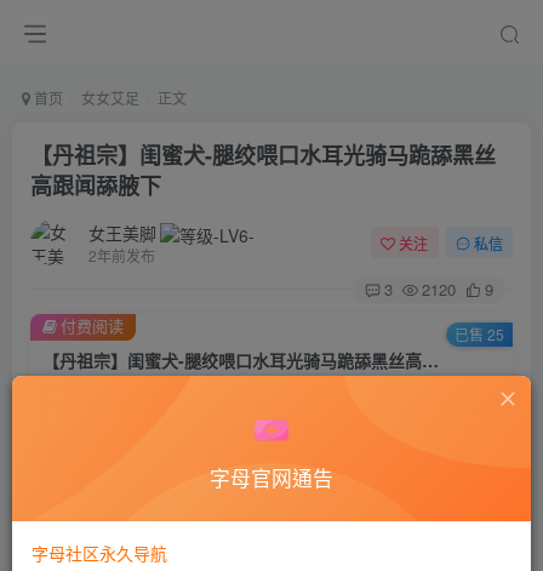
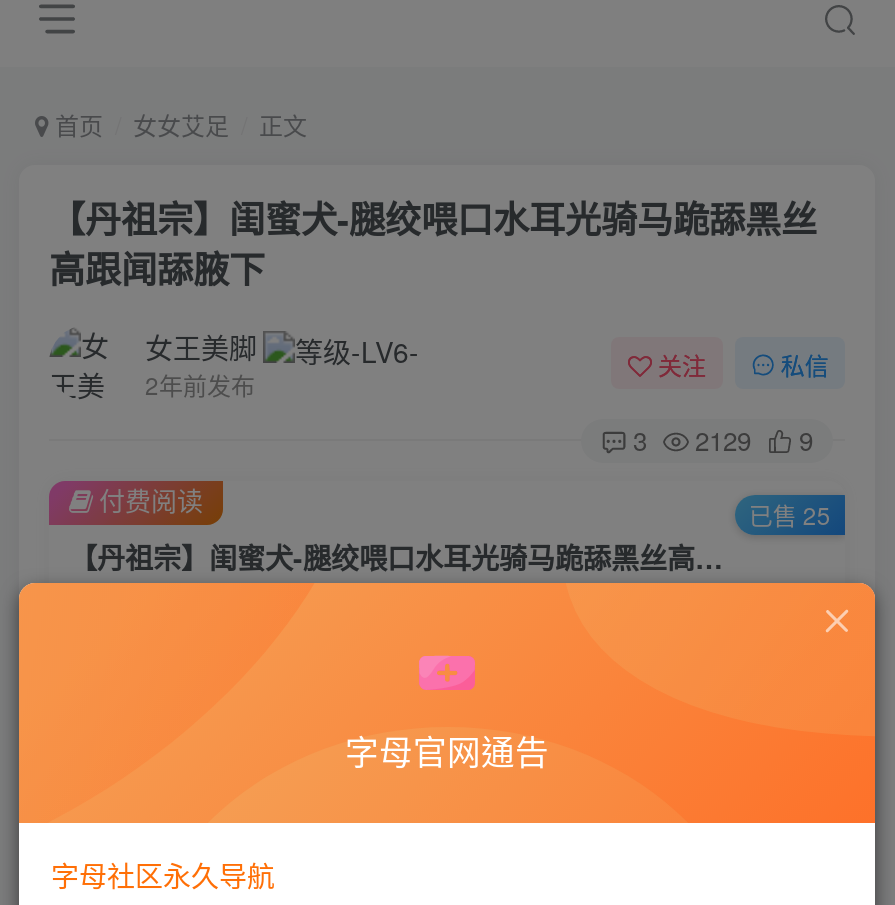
[384,278,493,301] 3 2120 9 -> [633,421,813,459] 3 2129 9

